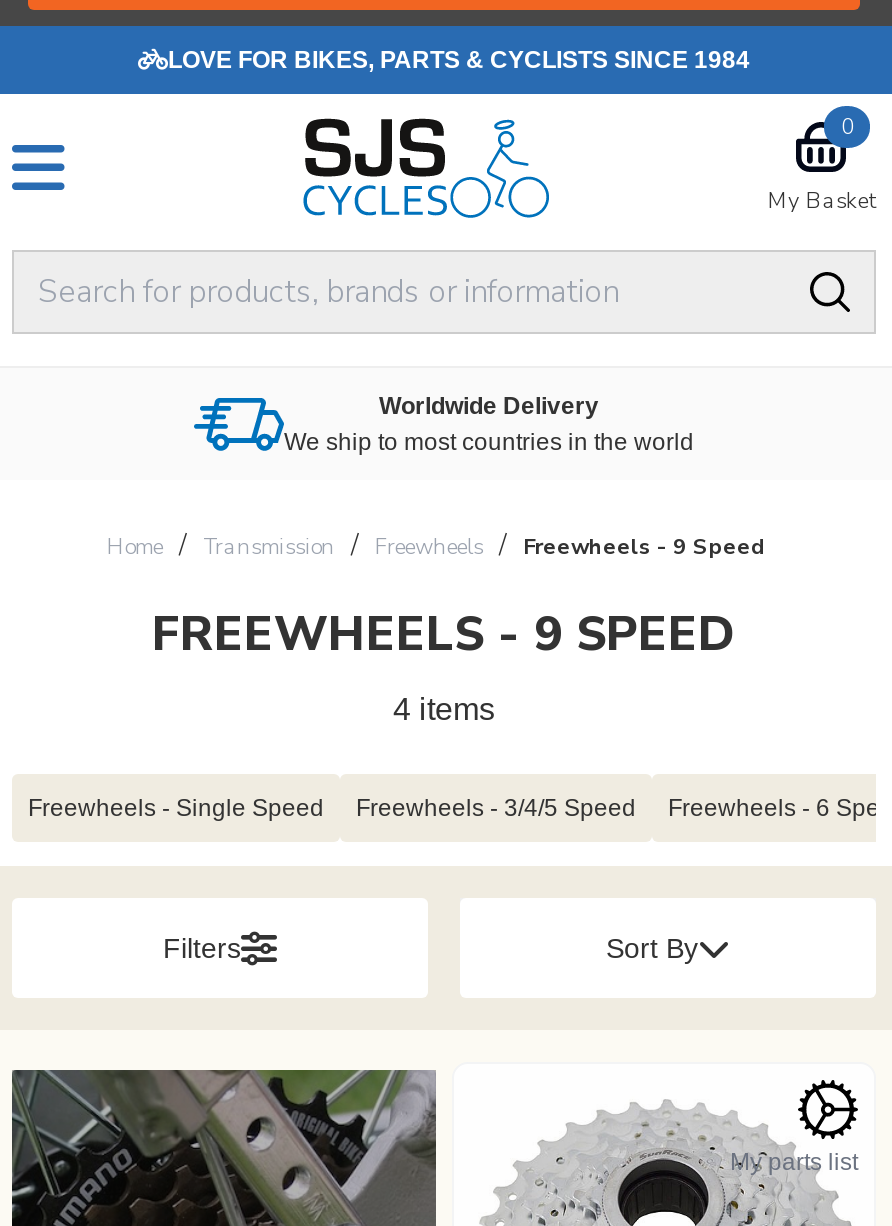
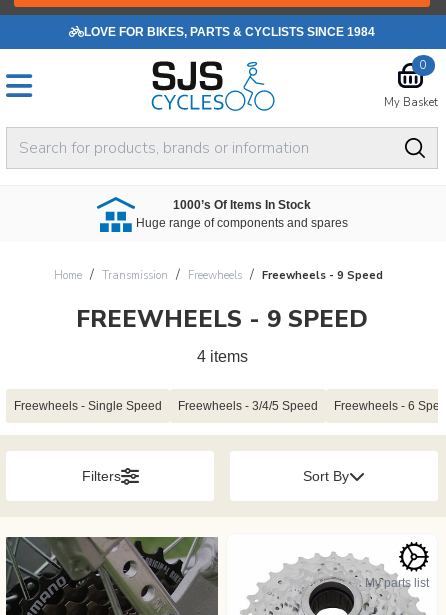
[192,390,694,460] [image] | Worldwide Delivery | We ship to most countries in the world -> [96,196,347,233] [image] | 1000’s Of Items In Stock | Huge range of components and spares

